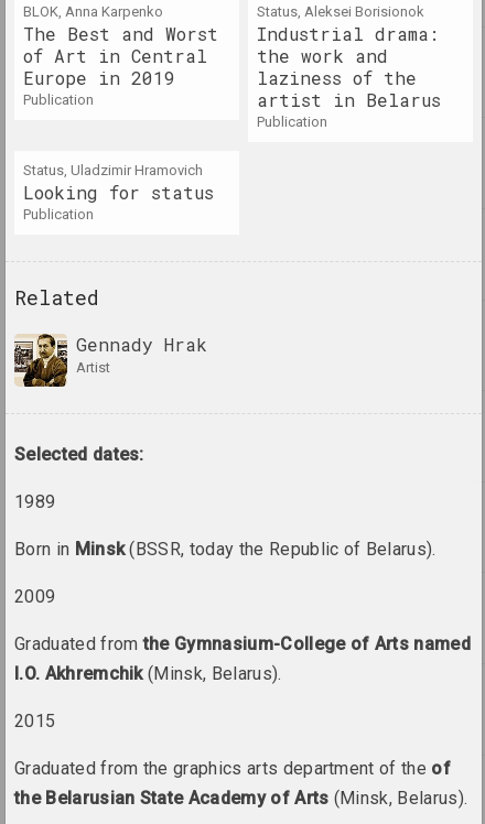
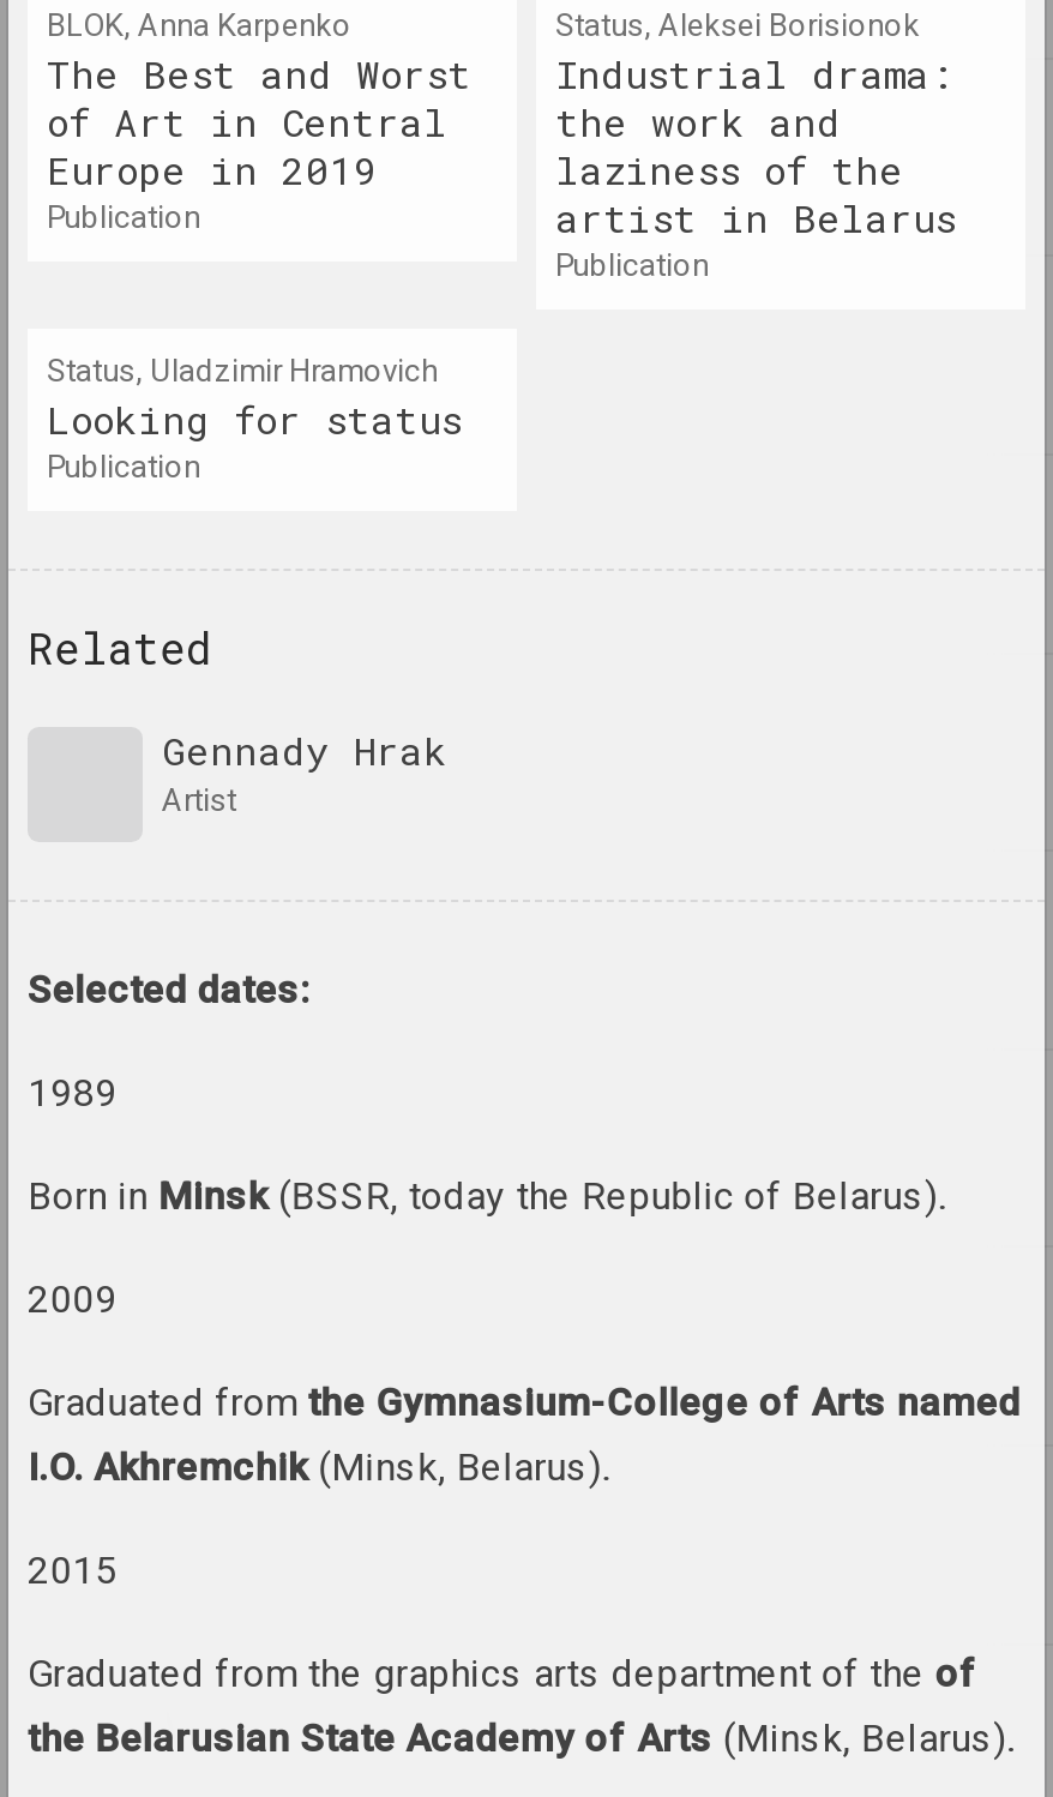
[13,333,68,388] [image] -> none

